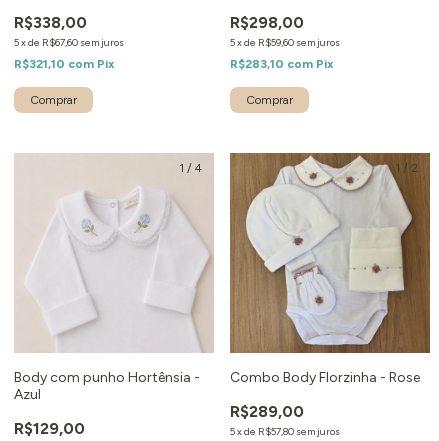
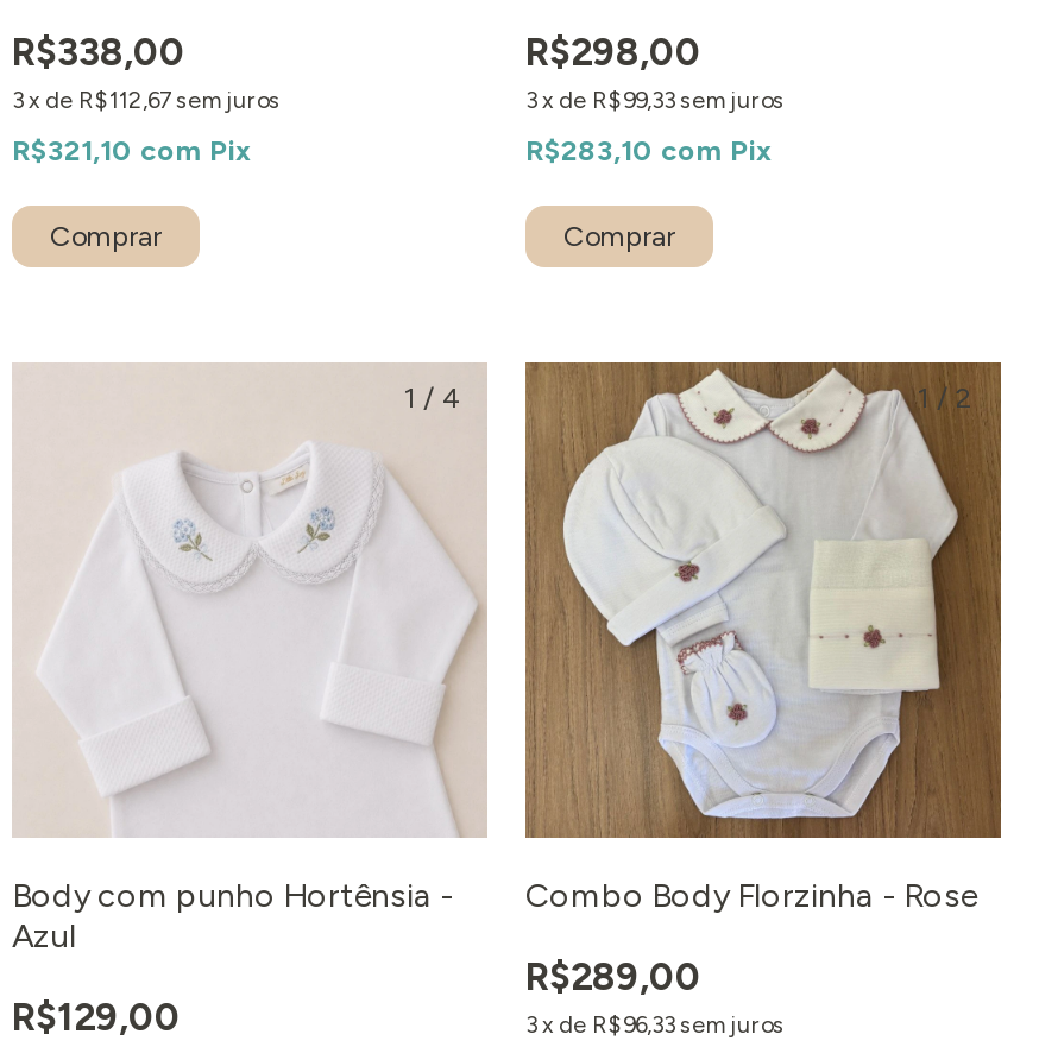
[14,36,124,49] 5 x de R$67,60 sem juros -> [12,84,281,115] 3 x de R$112,67 sem juros
[230,36,340,49] 5 x de R$59,60 sem juros -> [525,84,785,115] 3 x de R$99,33 sem juros
[230,425,340,438] 5 x de R$57,80 sem juros -> [525,1009,785,1040] 3 x de R$96,33 sem juros

